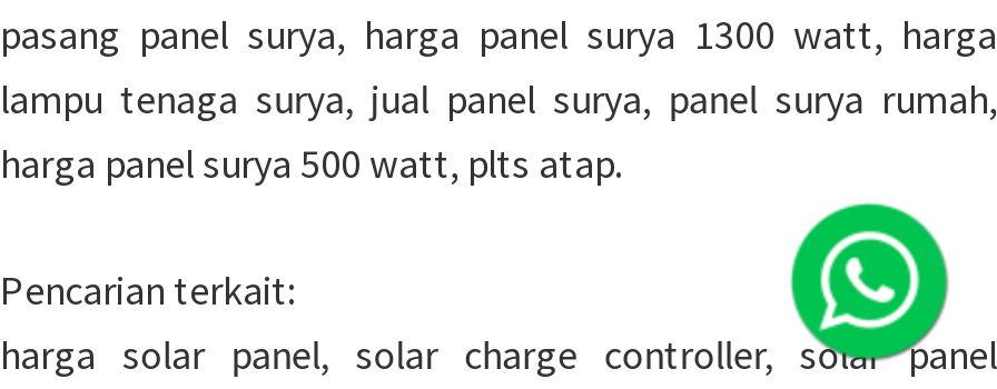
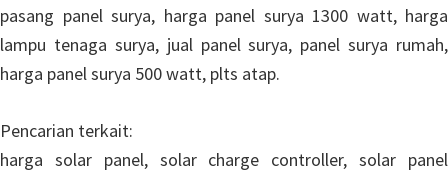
[788,202,950,322] [image] -> none

